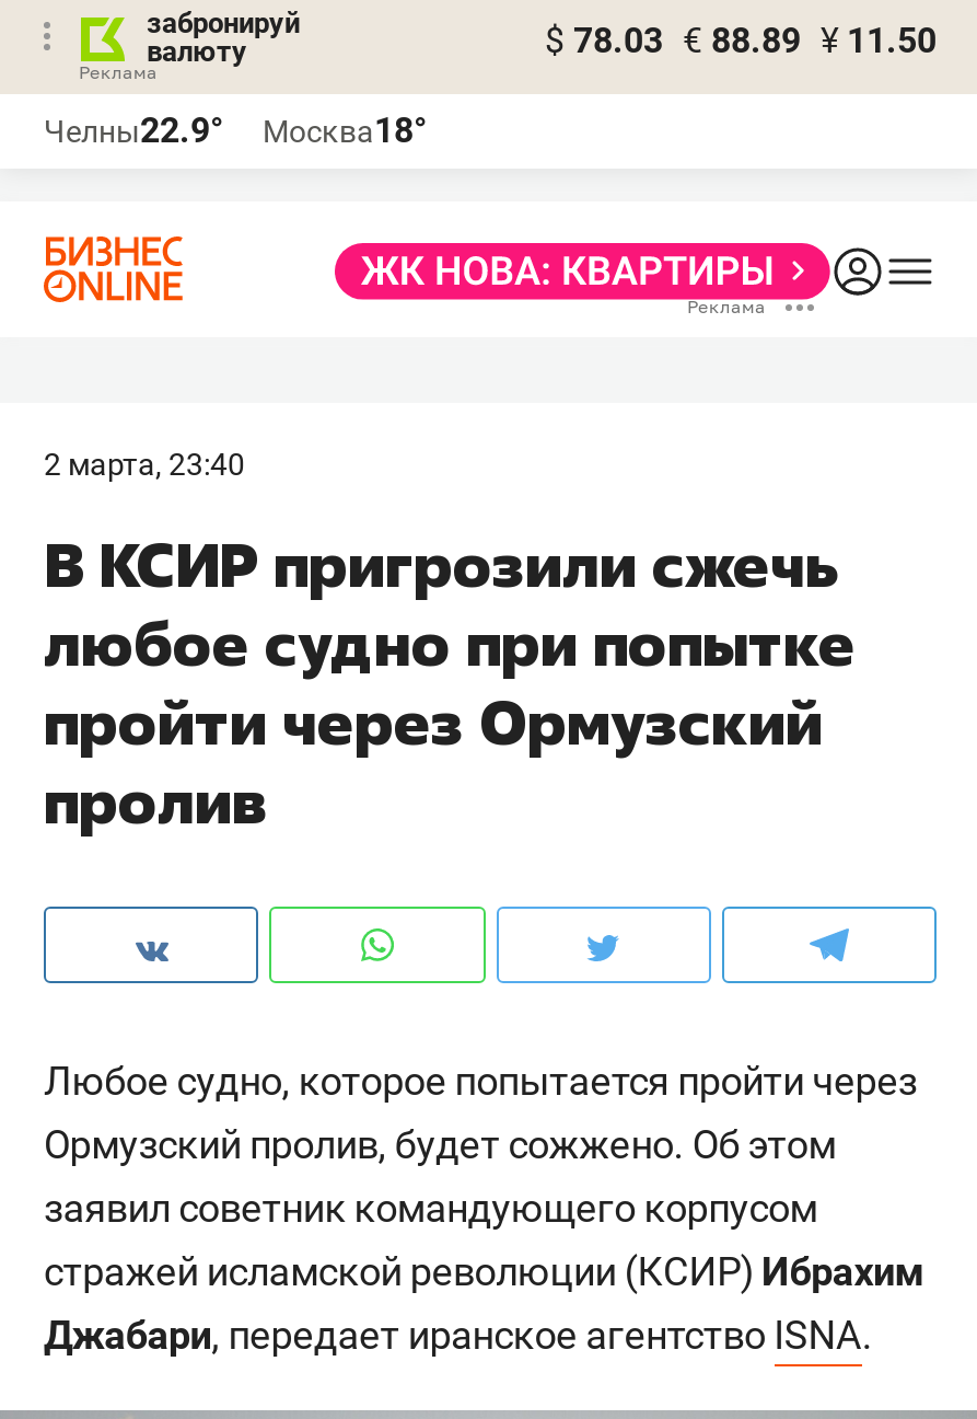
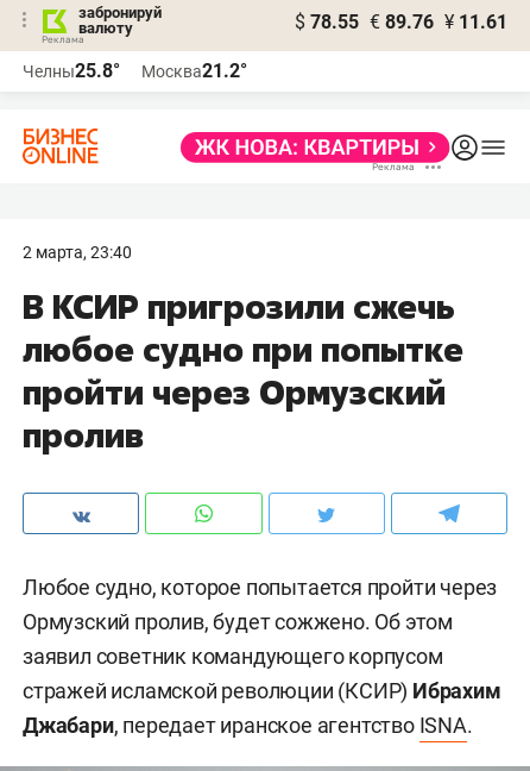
[545,20,937,61] $ 78.03 € 88.89 ¥ 11.50 -> [295,11,507,33] $ 78.55 € 89.76 ¥ 11.61
[44,109,223,151] Челны22.9° -> [23,59,120,82] Челны25.8°
[263,109,427,151] Москва18° -> [141,59,247,82] Москва21.2°

